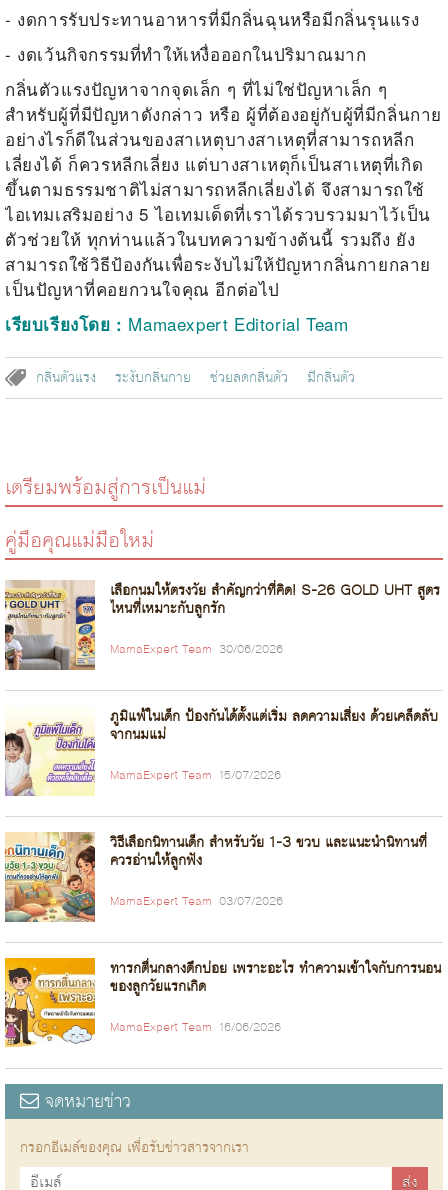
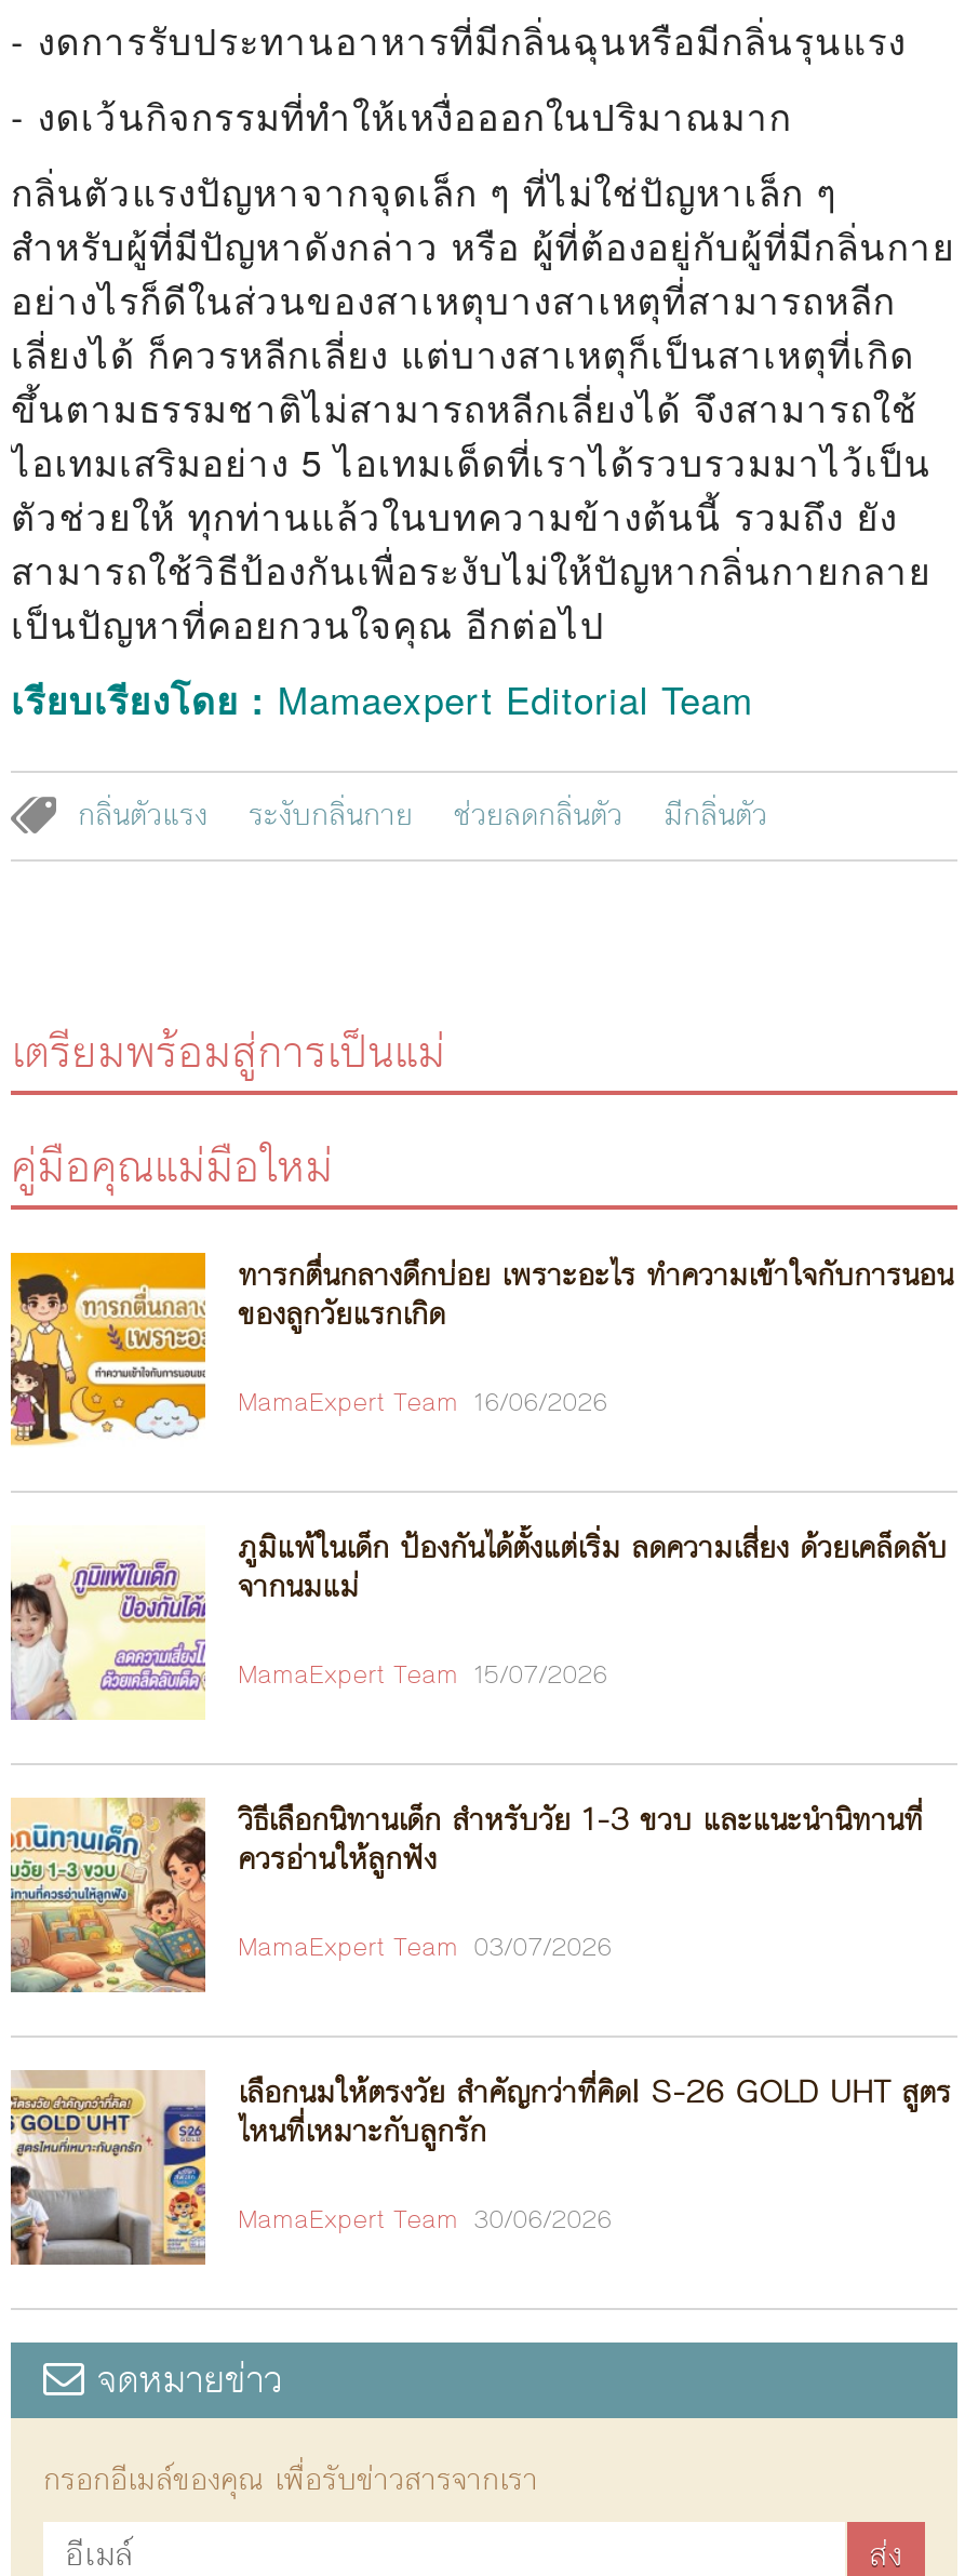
moved [4,579,440,671] -> [9,2069,951,2267]: [image] | เลือกนมให้ตรงวัย สำคัญกว่าที่คิด! S-26 GOLD UHT สูตร | ไหนที่เหมาะกับลูกรัก
moved [110,641,283,659] -> [238,2202,612,2240]: MamaExpert Team 30/06/2026
moved [4,957,441,1048] -> [9,1251,953,1447]: [image] | ทารกตื่นกลางดึกบ่อย เพราะอะไร ทำความเข้าใจกับการนอน | ของลูกวัยแรกเกิด
moved [110,1019,281,1037] -> [238,1384,607,1423]: MamaExpert Team 16/06/2026

